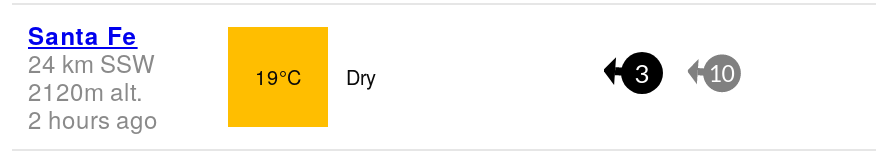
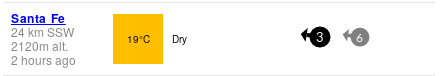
[709,63,735,86] 10 -> [356,32,364,44] 6

